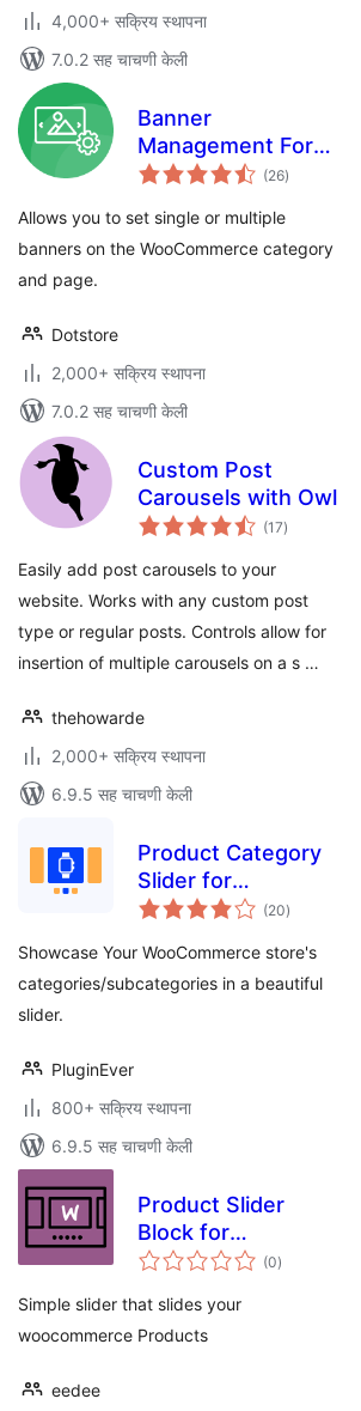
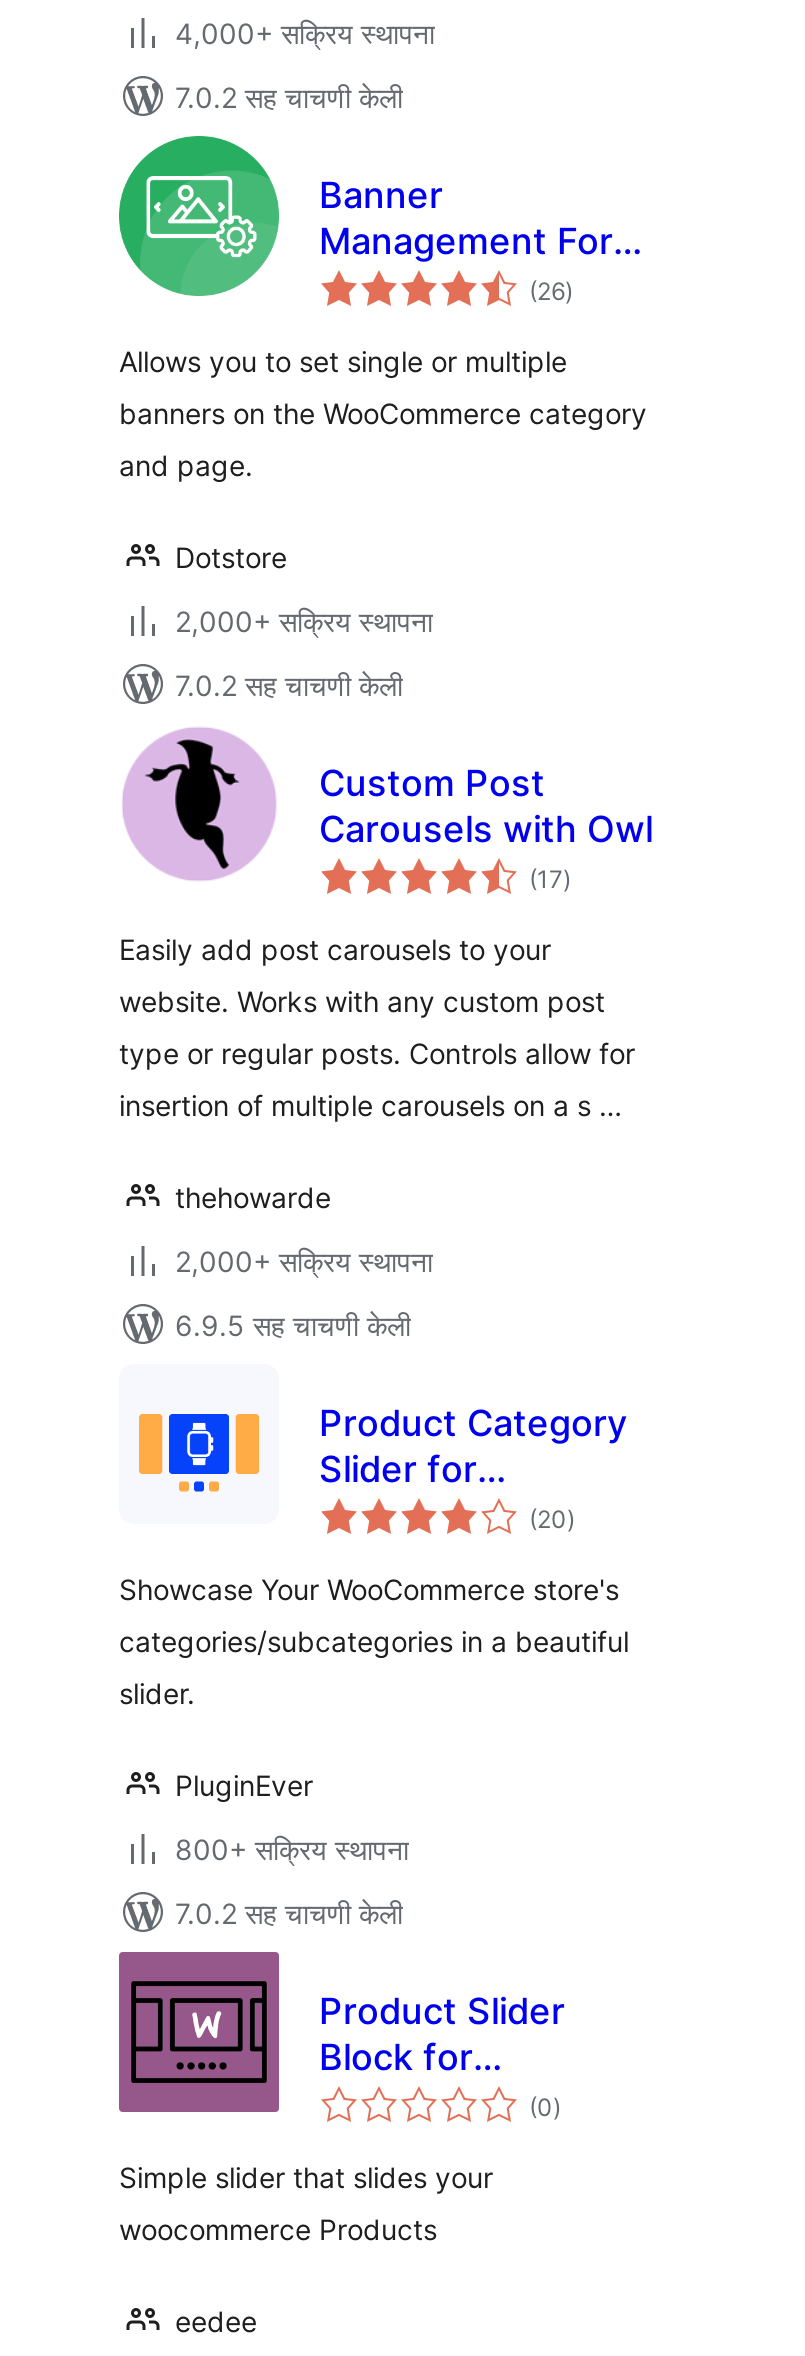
[51,1136,192,1156] 6.9.5 सह चाचणी केली -> [175,1896,403,1930] 7.0.2 सह चाचणी केली

